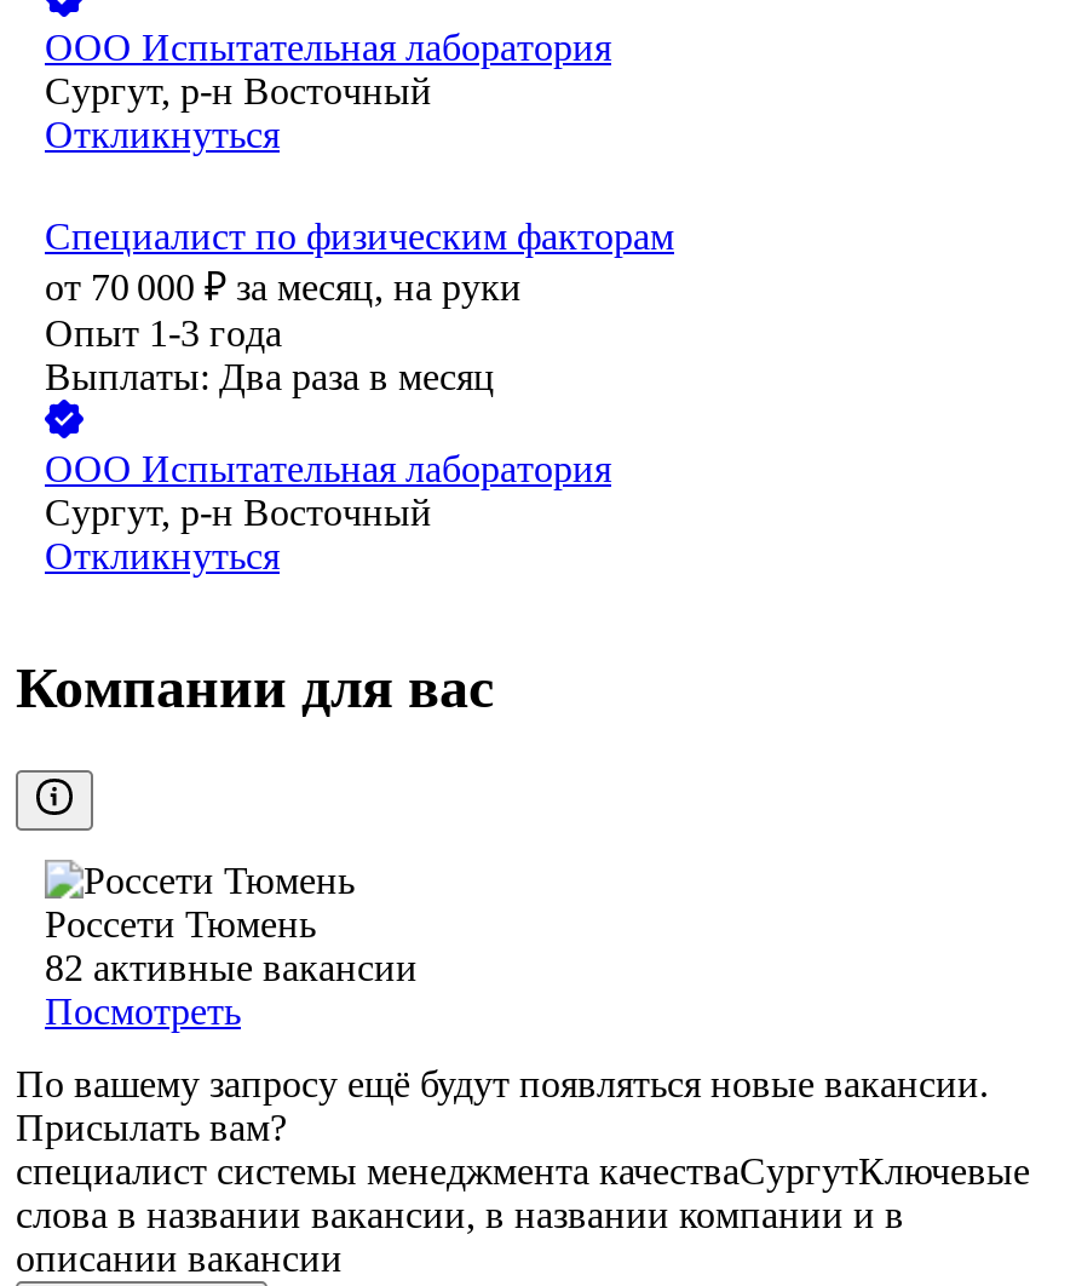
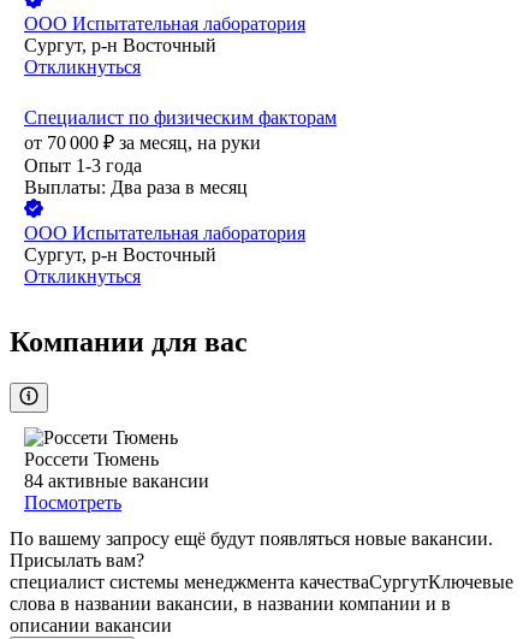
[45,948,418,989] 82 активные вакансии -> [24,471,209,491] 84 активные вакансии

